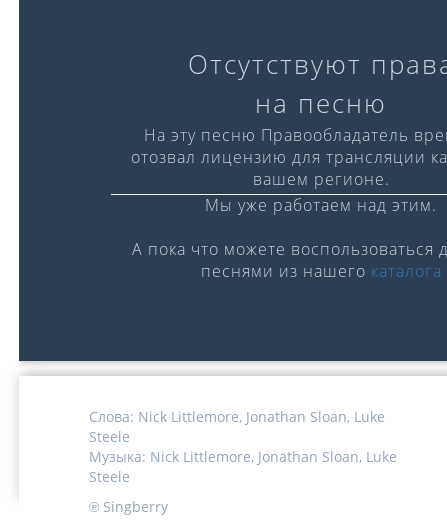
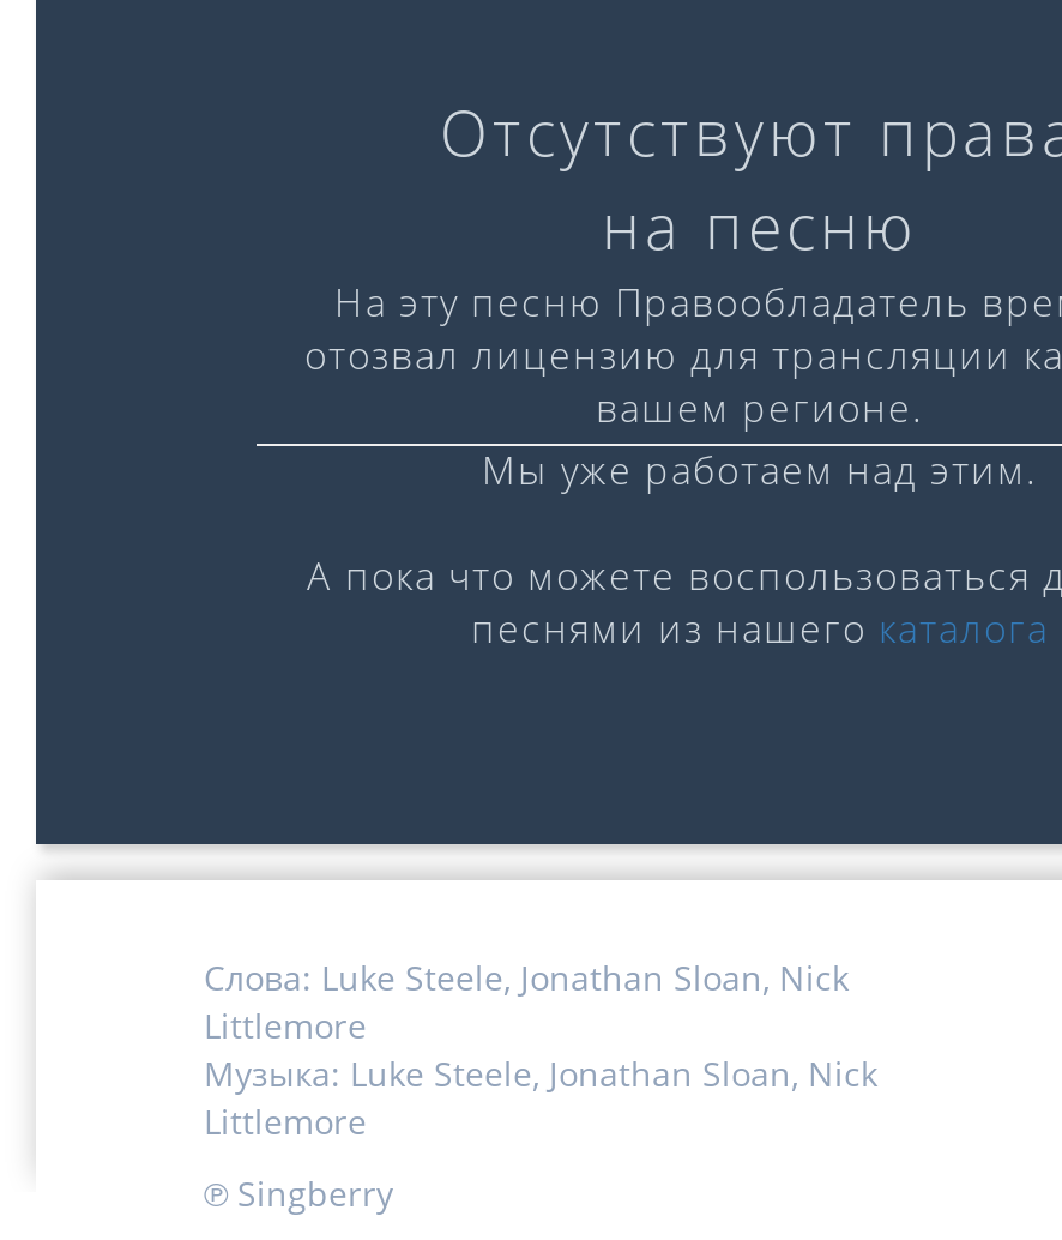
[89,407,397,486] Слова: Nick Littlemore, Jonathan Sloan, Luke | Steele | Музыка: Nick Littlemore, Jonathan Sloan, Luke | Steele -> [204,955,877,1144] Слова: Luke Steele, Jonathan Sloan, Nick | Littlemore | Музыка: Luke Steele, Jonathan Sloan, Nick | Littlemore

